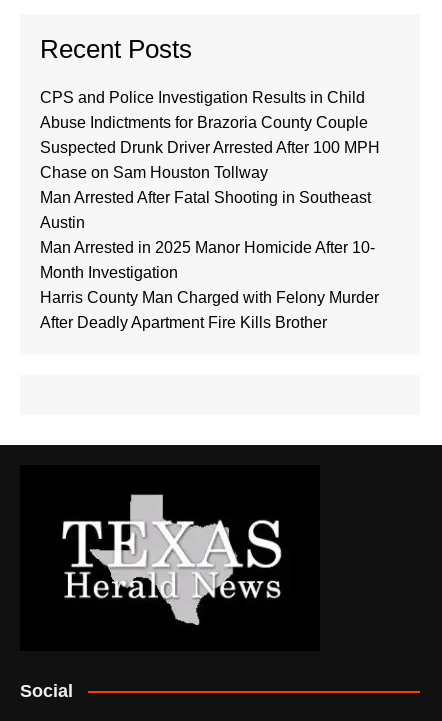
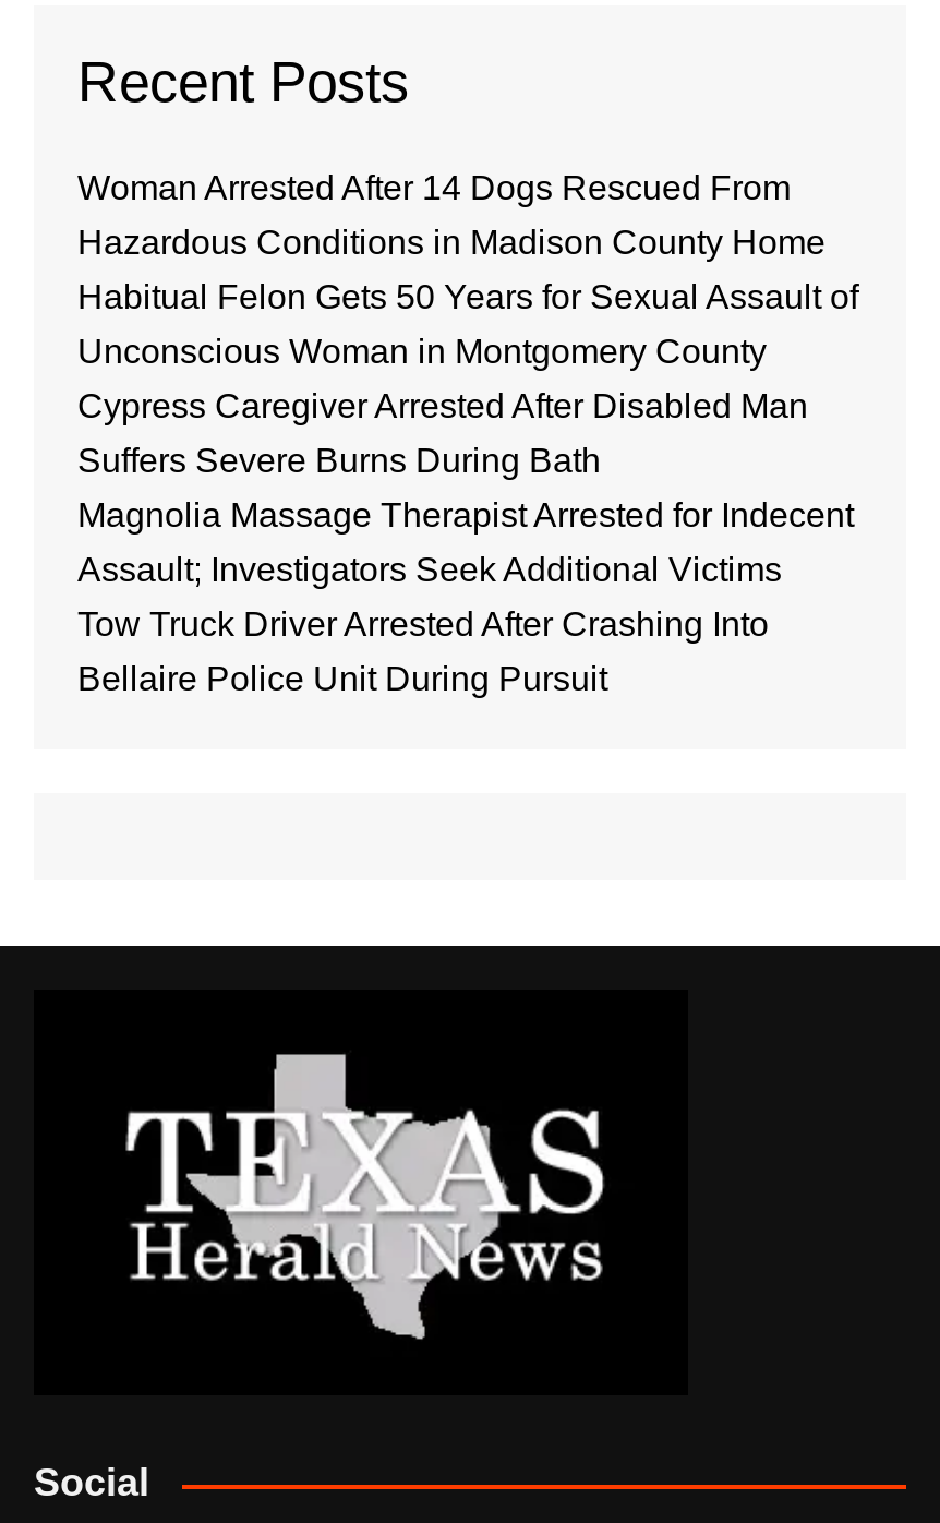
[40,89,365,106] CPS and Police Investigation Results in Child -> [77,169,791,206] Woman Arrested After 14 Dogs Rescued From
[40,114,368,131] Abuse Indictments for Brazoria County Couple -> [77,224,825,261] Hazardous Conditions in Madison County Home
[40,139,380,156] Suspected Drunk Driver Arrested After 100 MPH -> [77,278,858,316] Habitual Felon Gets 50 Years for Sexual Assault of
[40,164,268,181] Chase on Sam Houston Tollway -> [77,333,767,370] Unconscious Woman in Montgomery County
[40,189,371,206] Man Arrested After Fatal Shooting in Southeast -> [77,388,808,425] Cypress Caregiver Arrested After Disabled Man
[40,214,85,231] Austin -> [77,442,601,479] Suffers Severe Burns During Bath
[40,239,375,256] Man Arrested in 2025 Manor Homicide After 10- -> [77,497,854,534] Magnolia Massage Therapist Arrested for Indecent
[40,264,178,281] Month Investigation -> [77,551,782,588] Assault; Investigators Seek Additional Victims
[40,289,379,306] Harris County Man Charged with Felony Murder -> [77,606,769,643] Tow Truck Driver Arrested After Crashing Into
[40,314,327,331] After Deadly Apartment Fire Kills Brother -> [77,660,607,697] Bellaire Police Unit During Pursuit

